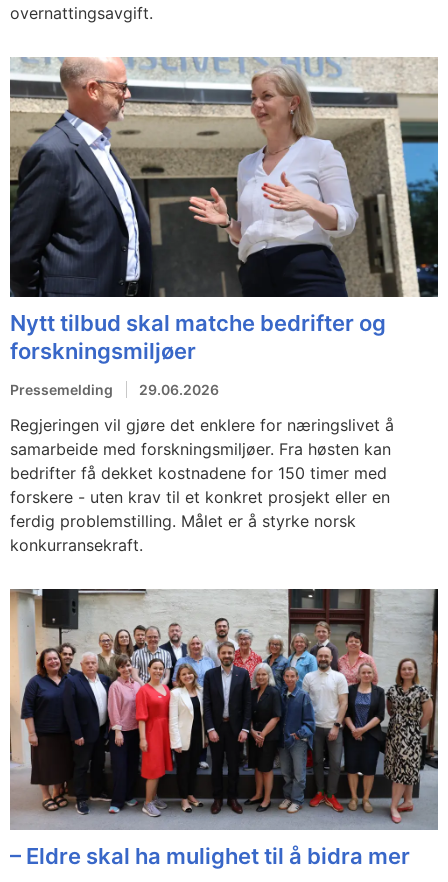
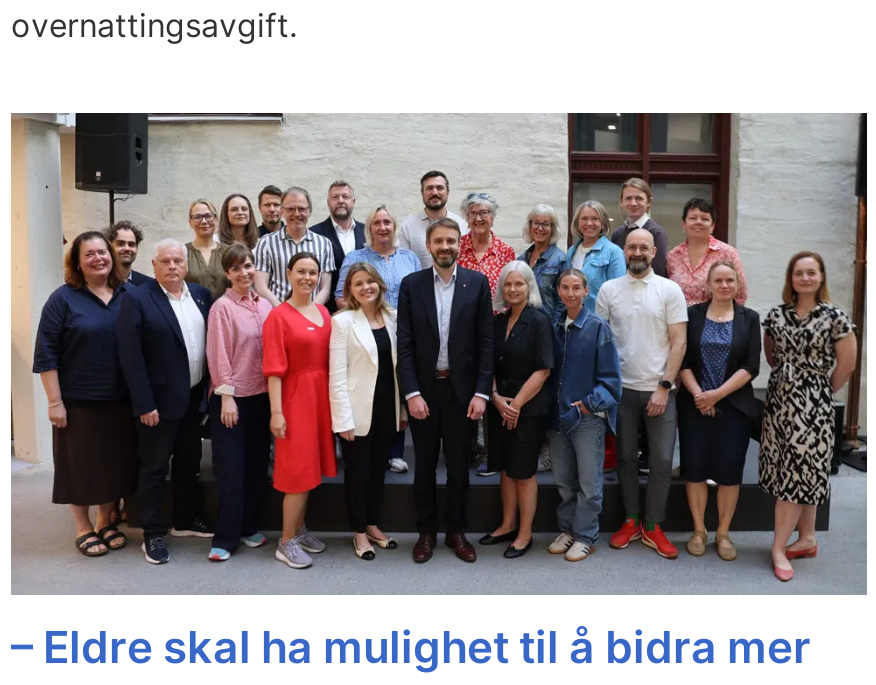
[9,57,439,555] [image] | Nytt tilbud skal matche bedrifter og | forskningsmiljøer | Pressemelding | 29.06.2026 | Regjeringen vil gjøre det enklere for næringslivet å | samarbeide med forskningsmiljøer. Fra høsten kan | bedrifter få dekket kostnadene for 150 timer med | forskere - uten krav til et konkret prosjekt eller en | ferdig problemstilling. Målet er å styrke norsk | konkurransekraft. -> none

